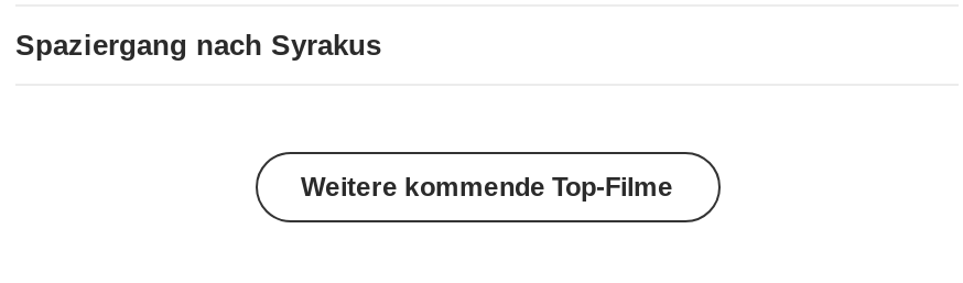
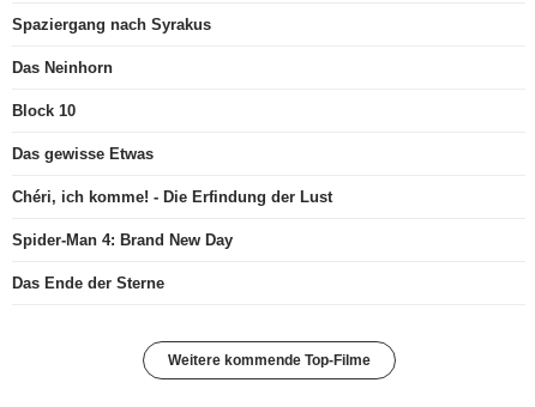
none -> [12,59,332,292] Das Neinhorn | Block 10 | Das gewisse Etwas | Chéri, ich komme! - Die Erfindung der Lust | Spider-Man 4: Brand New Day | Das Ende der Sterne

